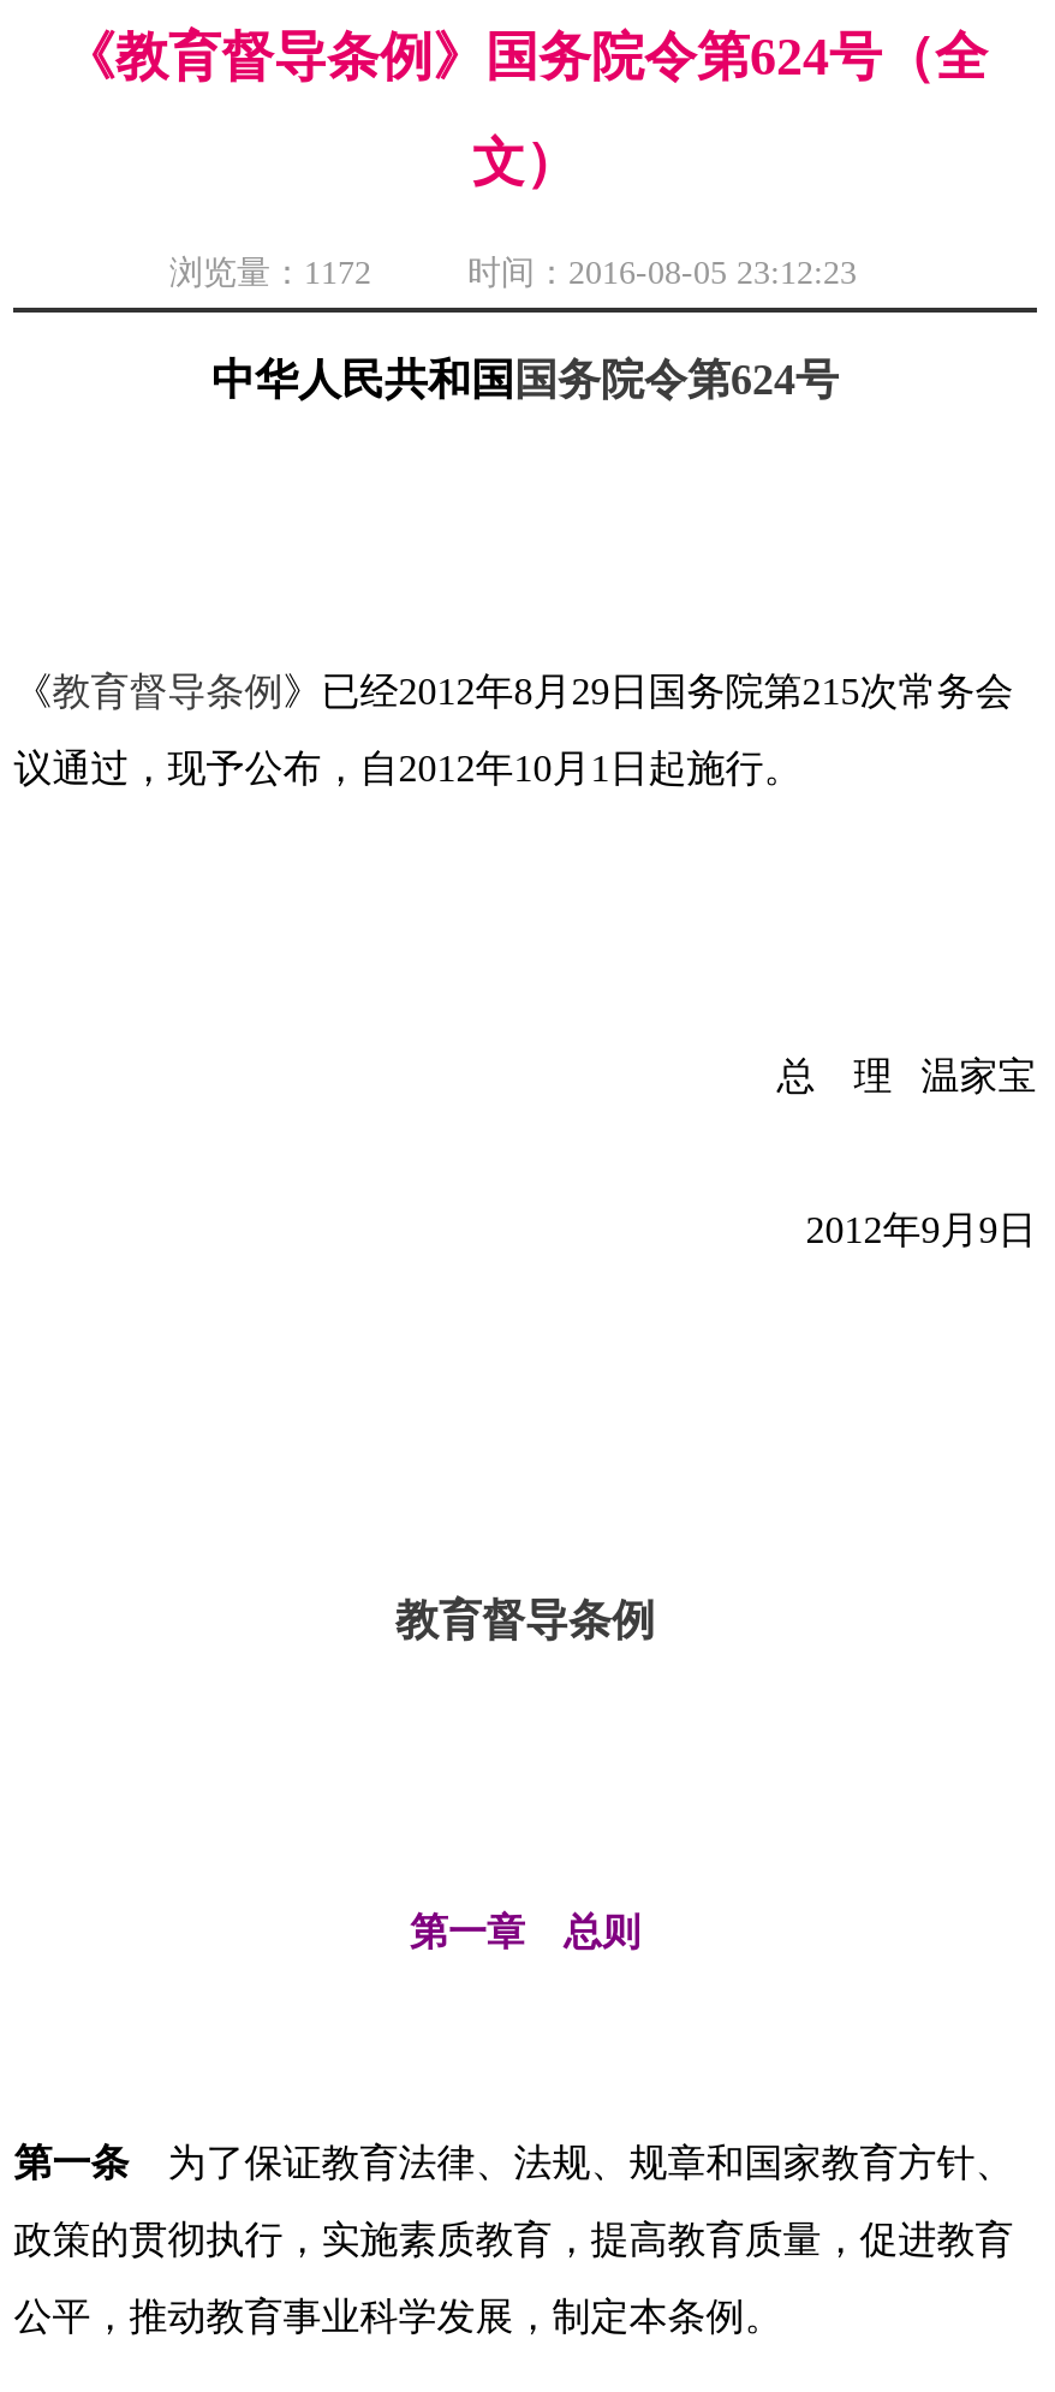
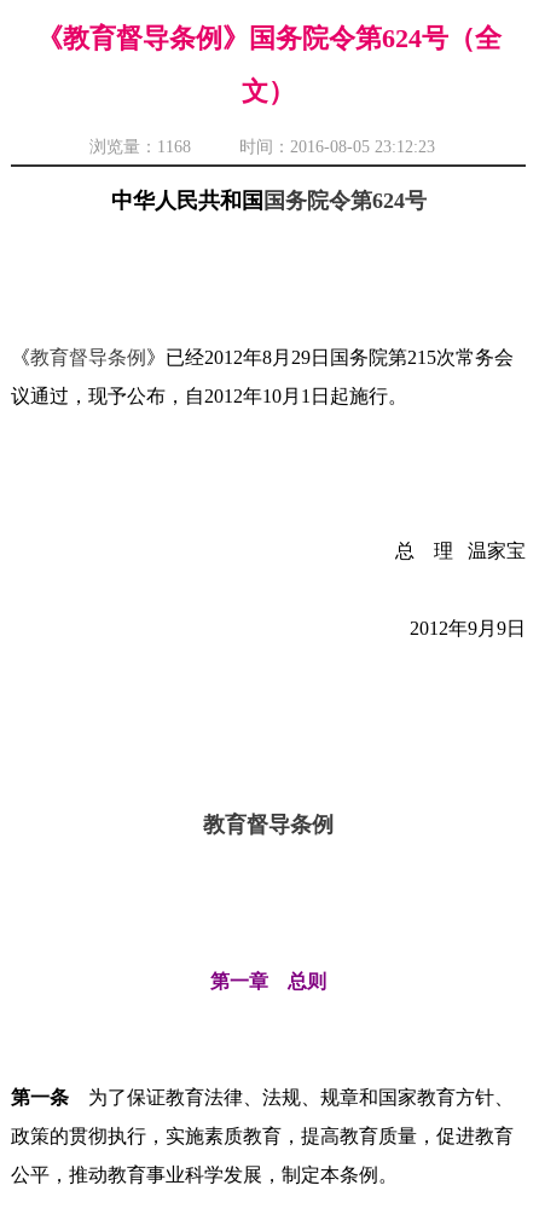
[169,255,857,291] 浏览量：1172 时间：2016-08-05 23:12:23 -> [89,138,435,156] 浏览量：1168 时间：2016-08-05 23:12:23

